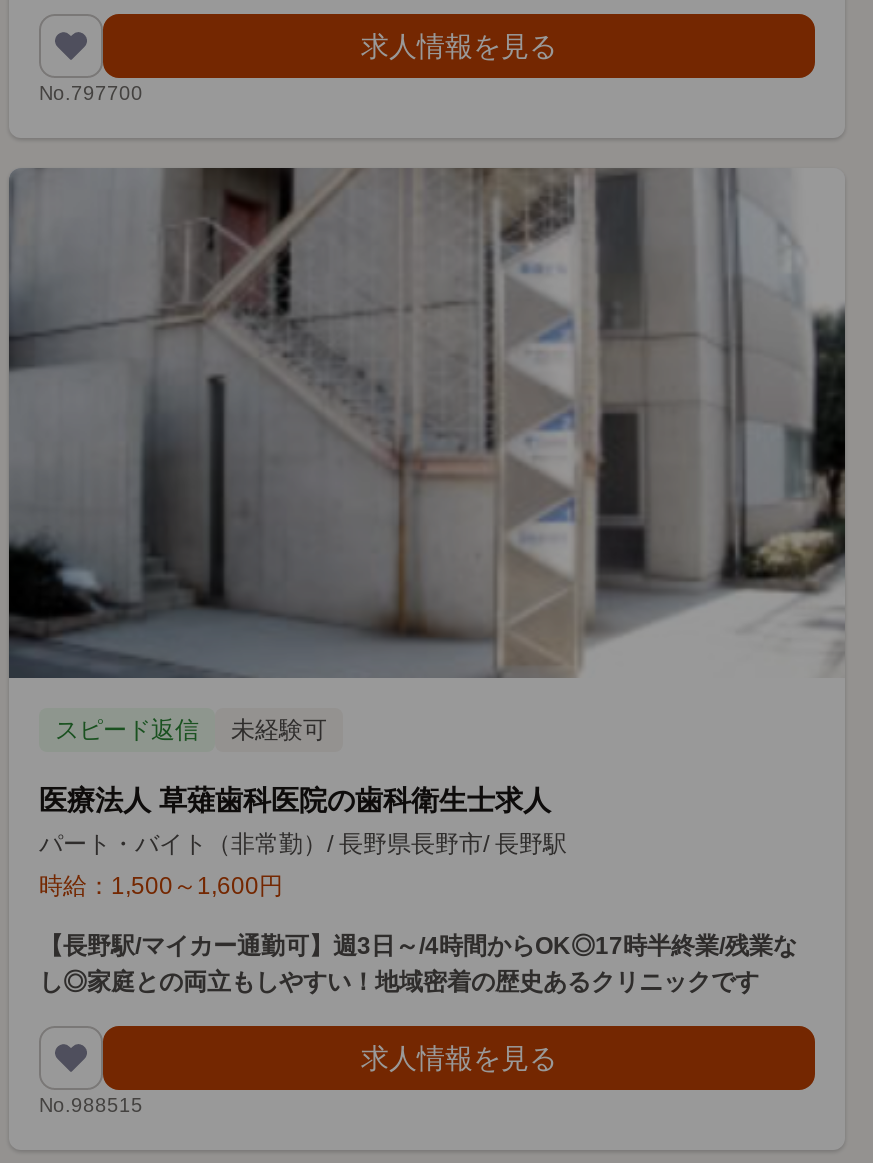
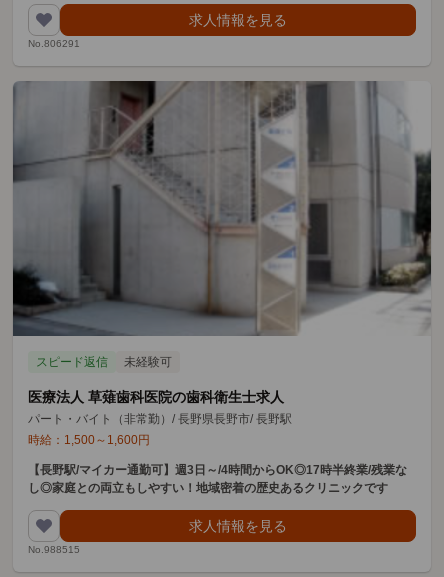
[39,82,143,104] No.797700 -> [28,38,80,49] No.806291

